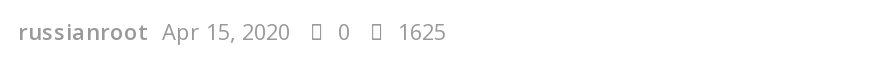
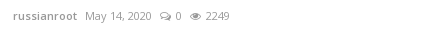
[18,15,290,45] russianroot Apr 15, 2020 -> [13,8,152,23] russianroot May 14, 2020
[398,15,446,45] 1625 -> [206,8,230,23] 2249

